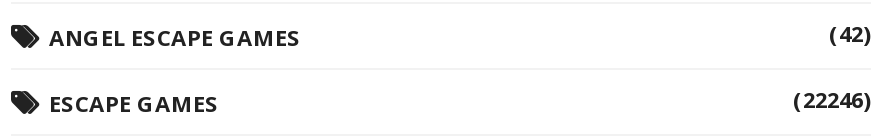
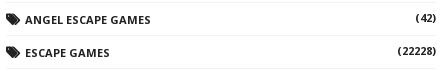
[793,85,871,115] (22246) -> [397,43,436,58] (22228)

